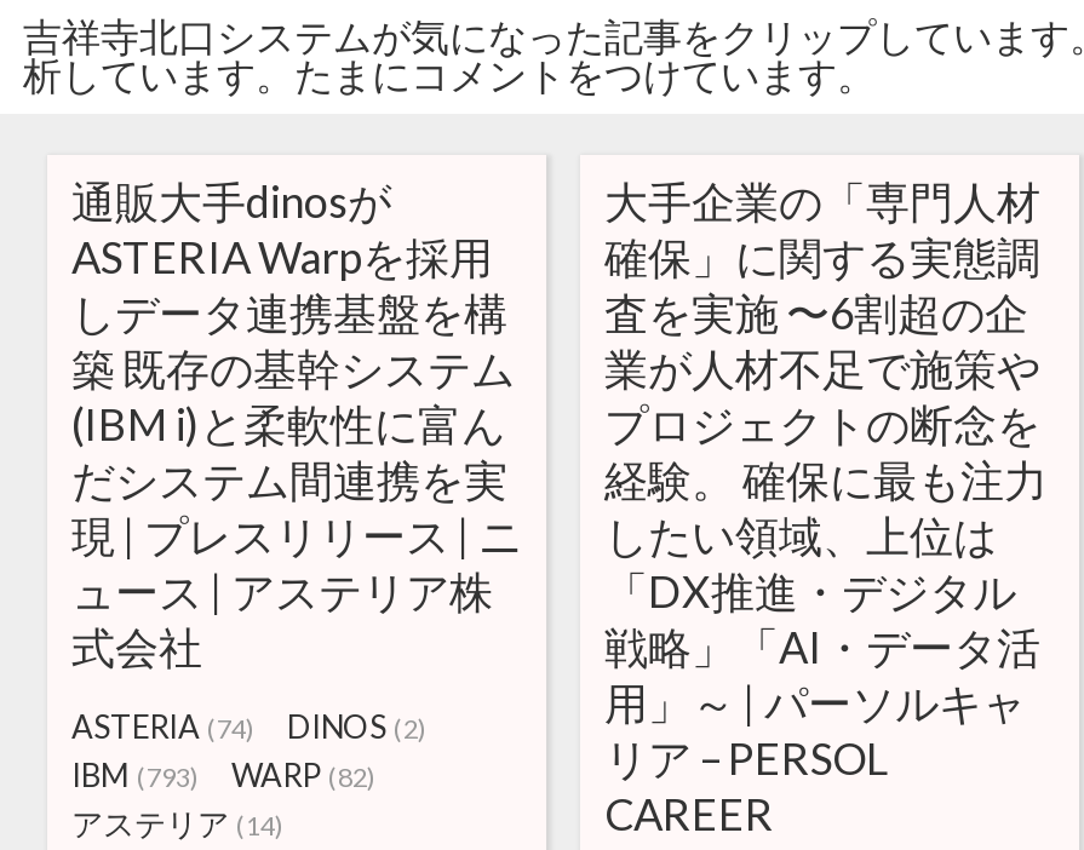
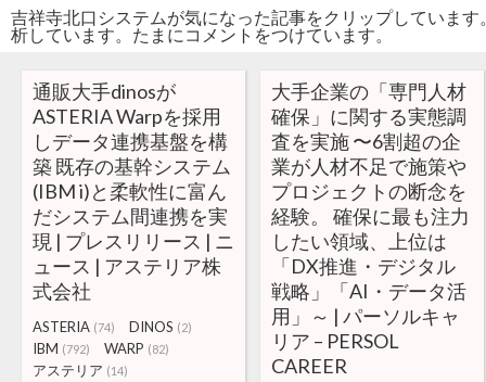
[71,756,377,794] IBM (793) WARP (82) -> [33,340,169,357] IBM (792) WARP (82)

